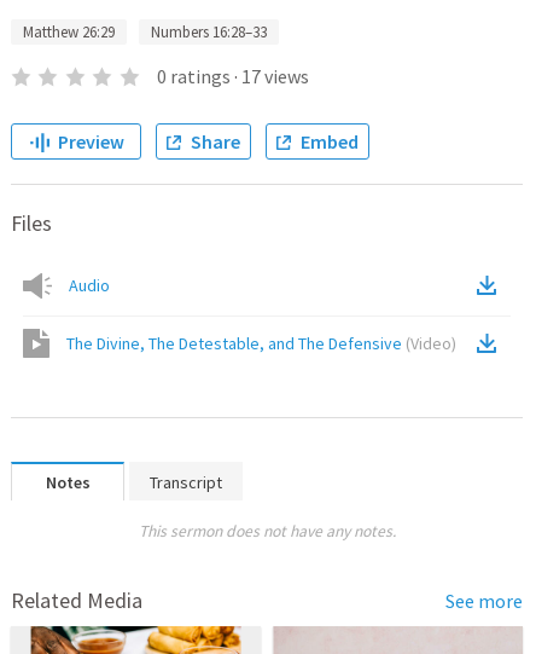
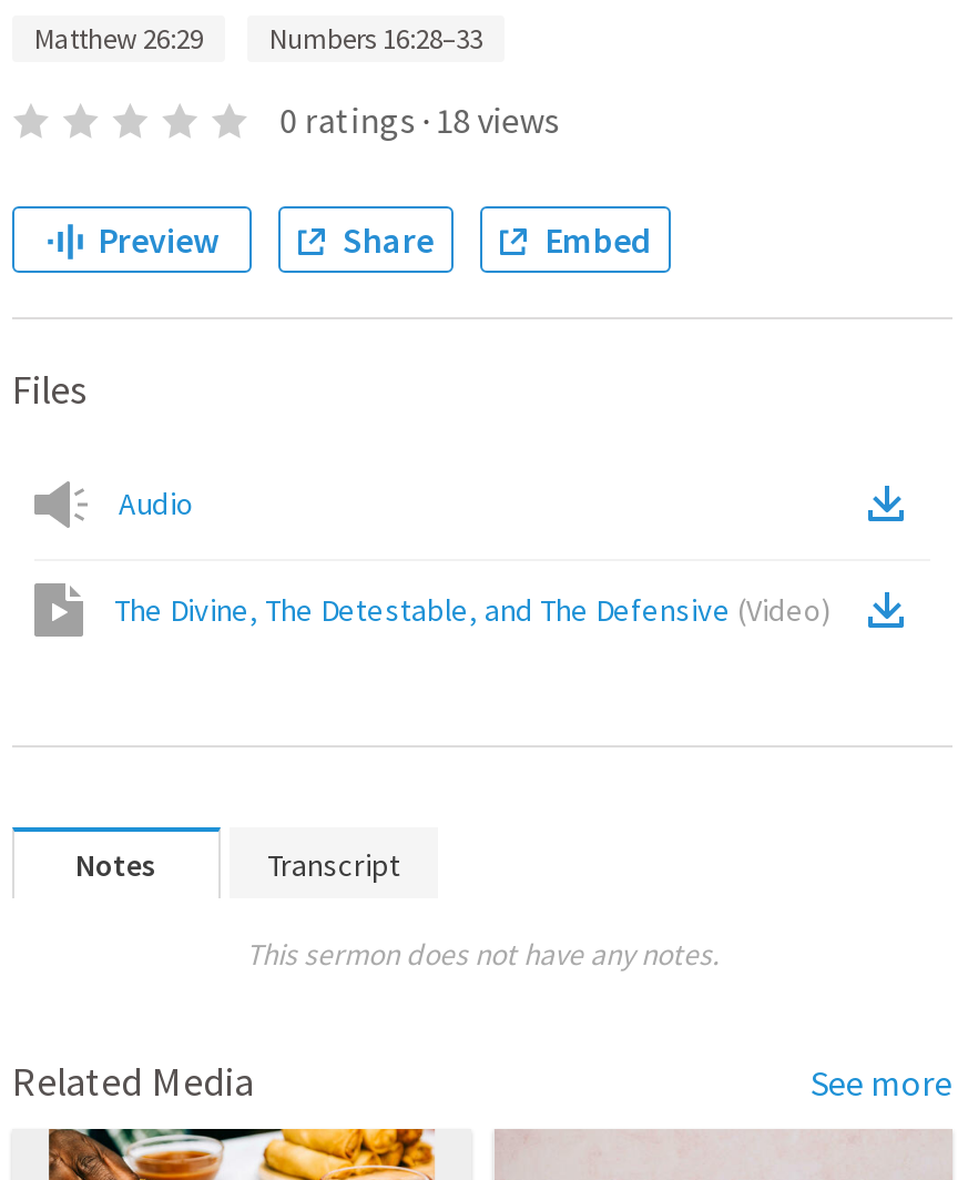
[157,64,309,88] 0 ratings · 17 views -> [280,98,559,142] 0 ratings · 18 views

